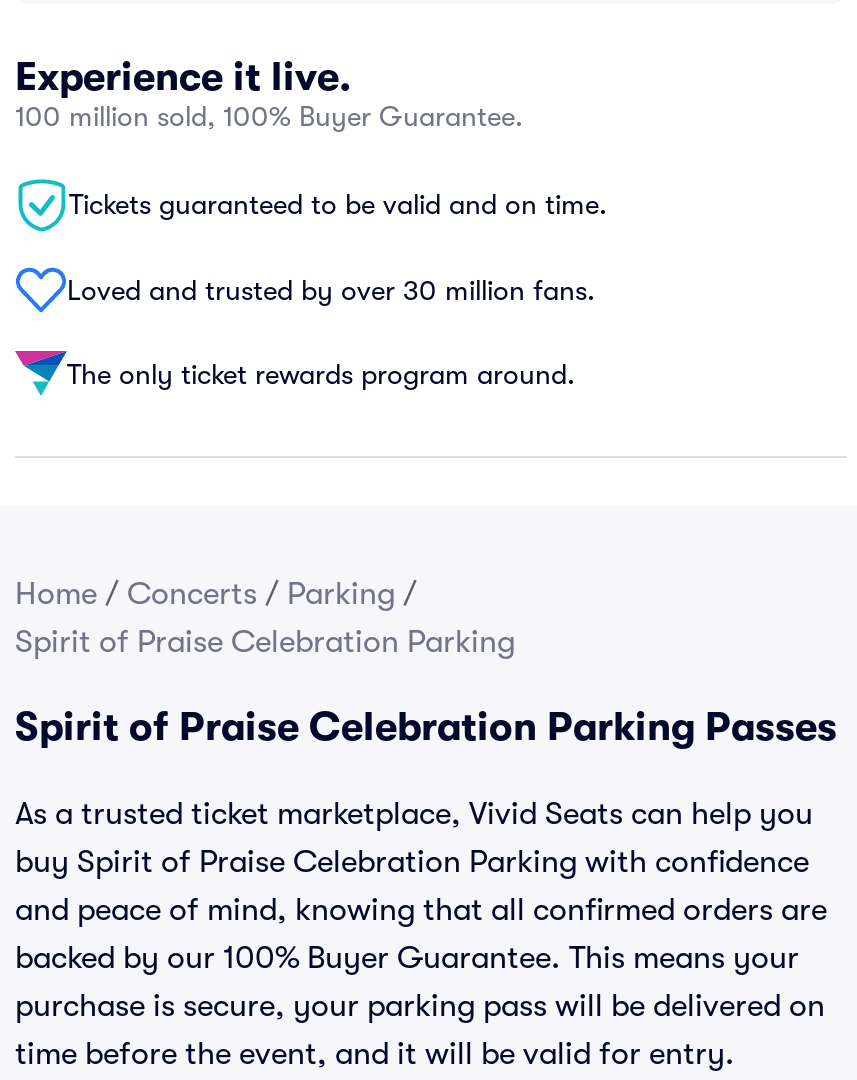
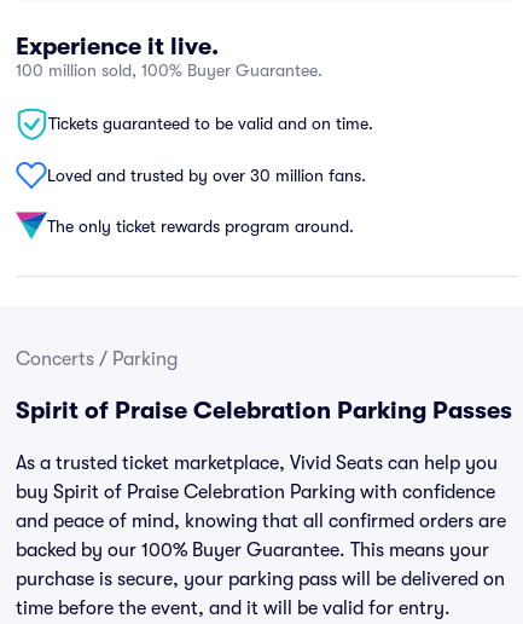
[15,576,515,660] Home / Concerts / Parking / | Spirit of Praise Celebration Parking -> [16,348,178,370] Concerts / Parking

